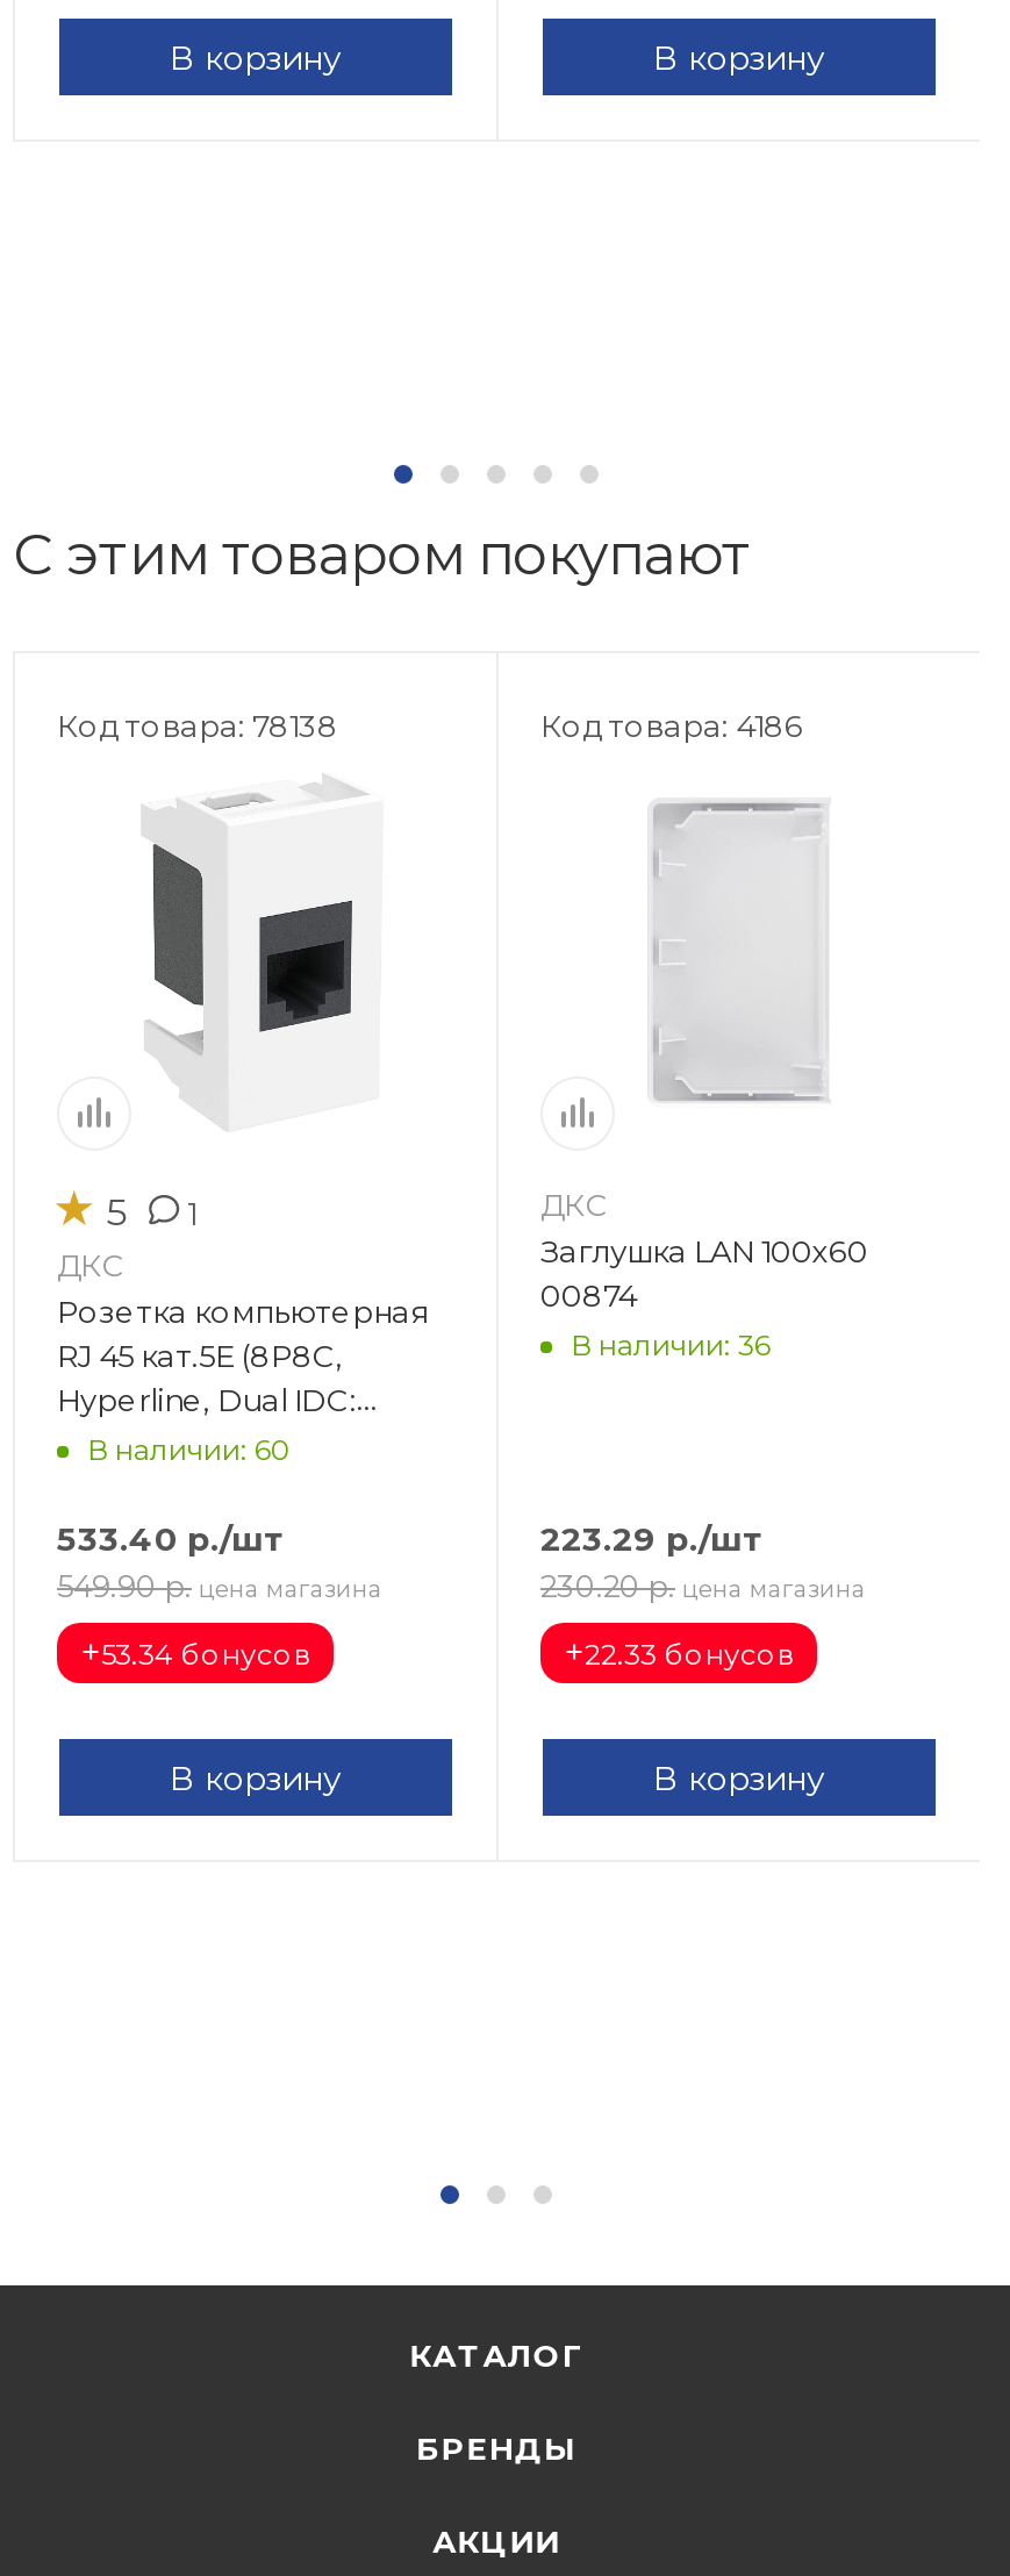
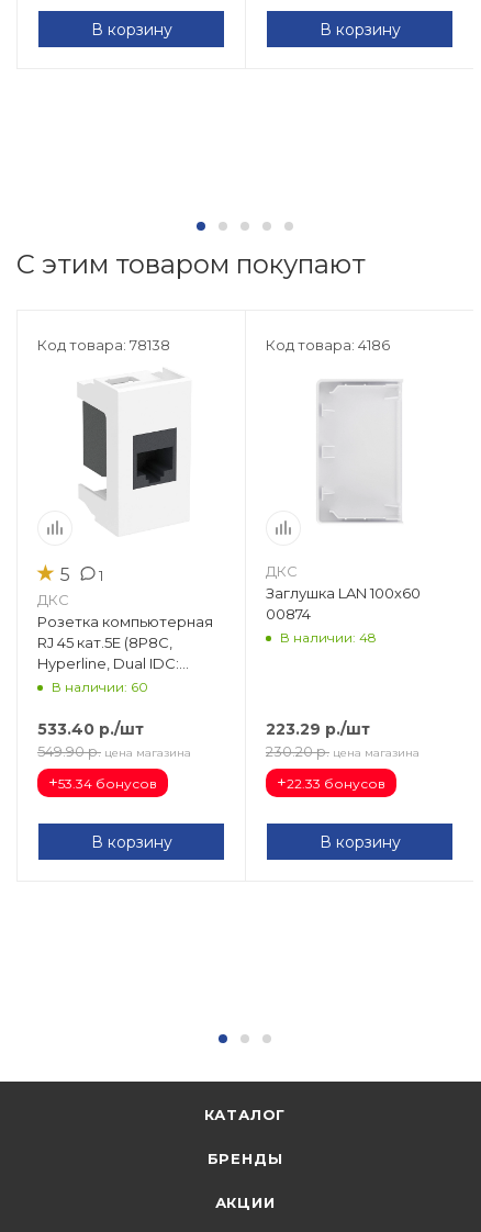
[571,1328,771,1363] В наличии: 36 -> [280,629,377,646] В наличии: 48

